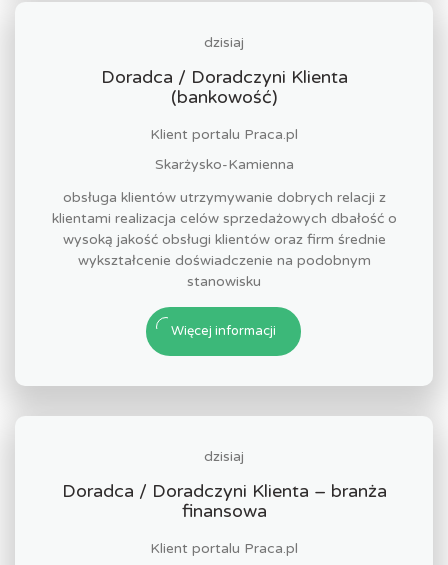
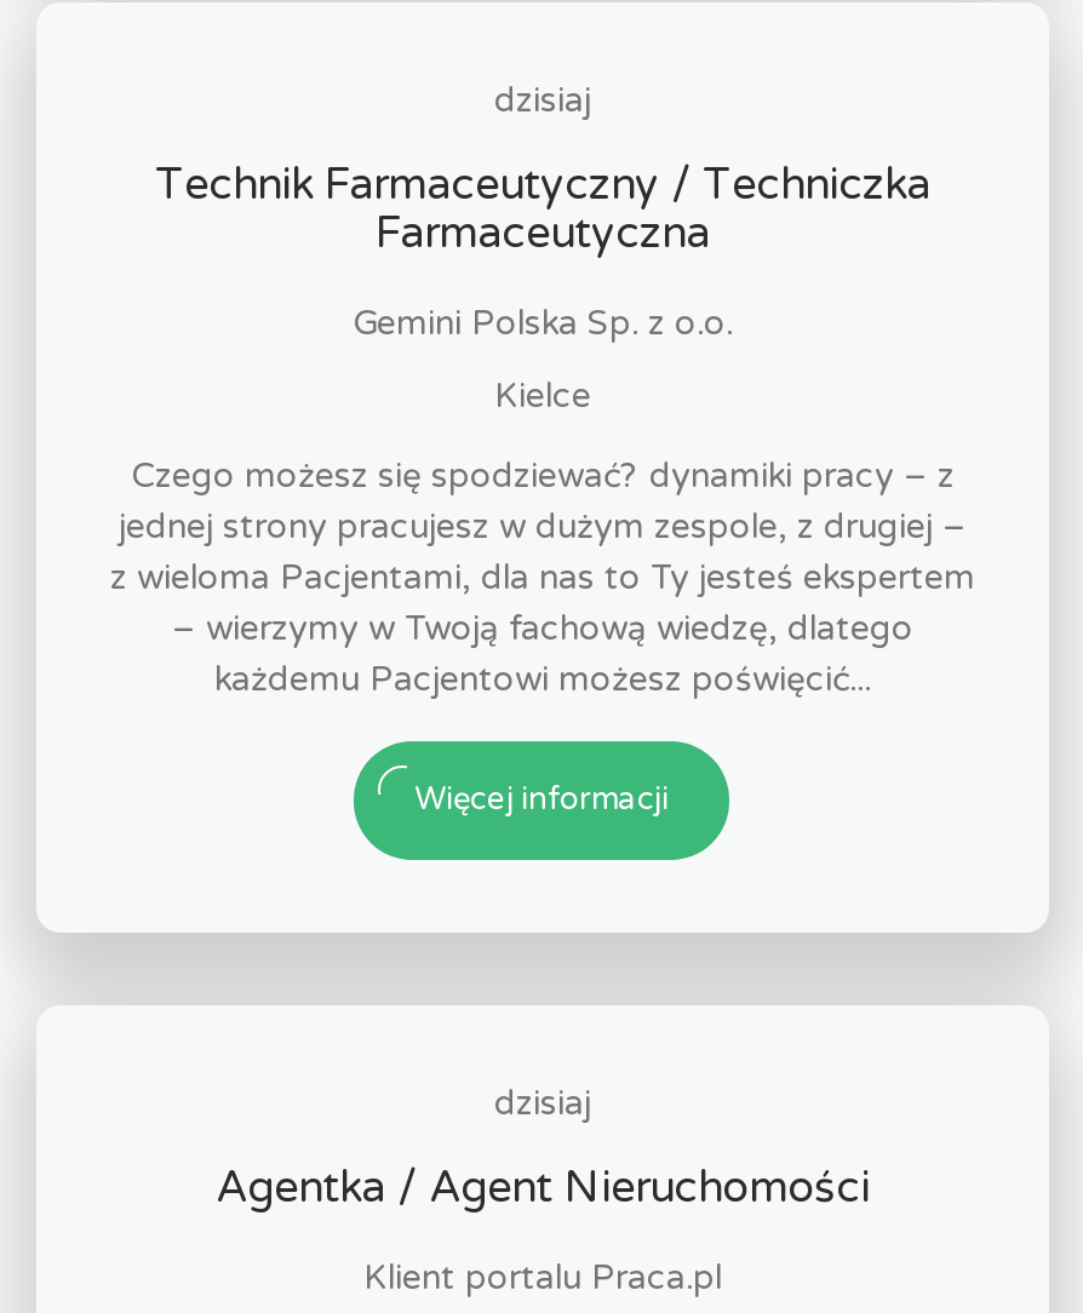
[100,66,347,108] Doradca / Doradczyni Klienta | (bankowość) -> [155,157,930,259] Technik Farmaceutyczny / Techniczka | Farmaceutyczna
[150,126,298,143] Klient portalu Praca.pl -> [353,303,733,344] Gemini Polska Sp. z o.o.
[154,156,293,173] Skarżysko-Kamienna -> [494,375,591,417] Kielce
[51,189,396,290] obsługa klientów utrzymywanie dobrych relacji z | klientami realizacja celów sprzedażowych dbałość o | wysoką jakość obsługi klientów oraz firm średnie | wykształcenie doświadczenie na podobnym | stanowisku -> [110,455,975,700] Czego możesz się spodziewać? dynamiki pracy – z | jednej strony pracujesz w dużym zespole, z drugiej – | z wieloma Pacjentami, dla nas to Ty jesteś ekspertem | – wierzymy w Twoją fachową wiedzę, dlatego | każdemu Pacjentowi możesz poświęcić...
[61,480,386,522] Doradca / Doradczyni Klienta – branża | finansowa -> [216,1160,870,1214] Agentka / Agent Nieruchomości

